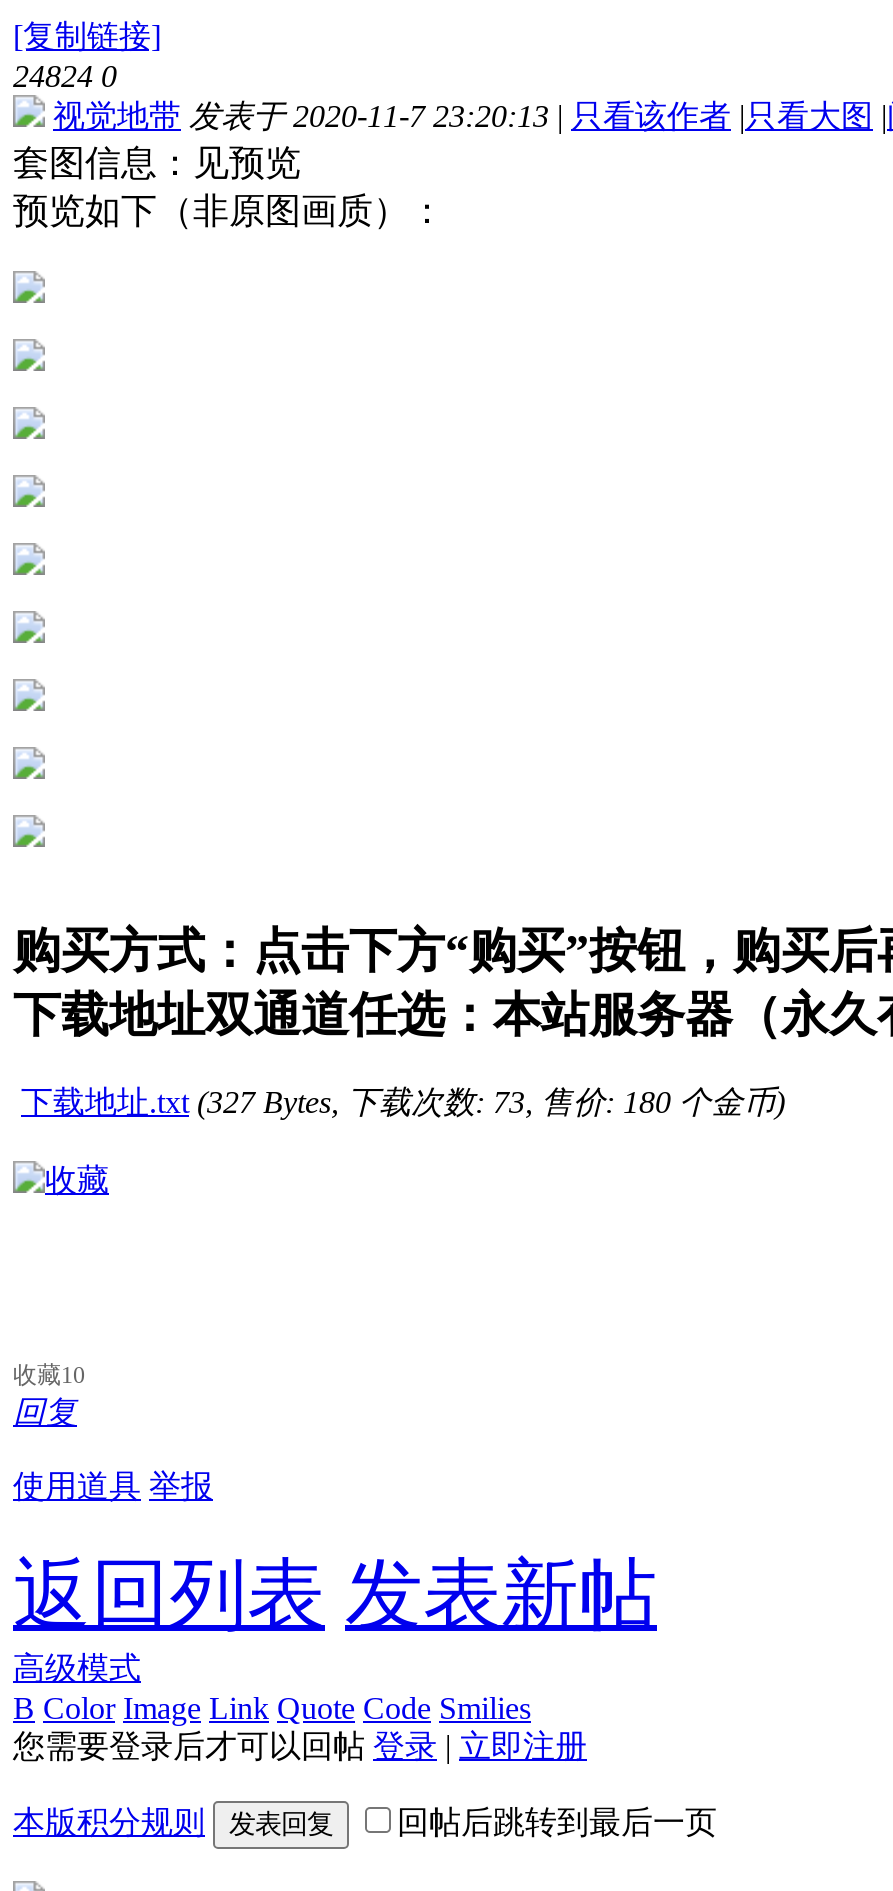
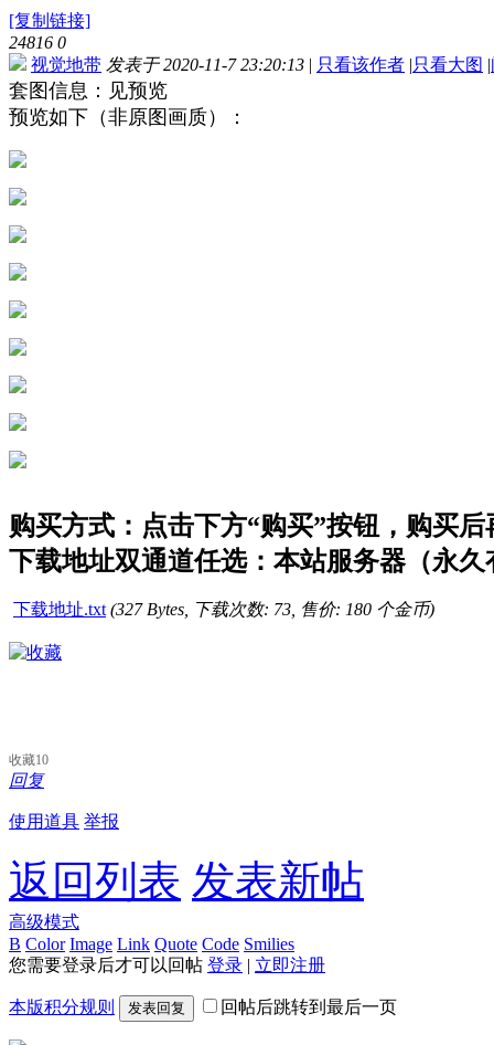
[13,59,117,93] 24824 0 -> [9,33,66,52] 24816 0

